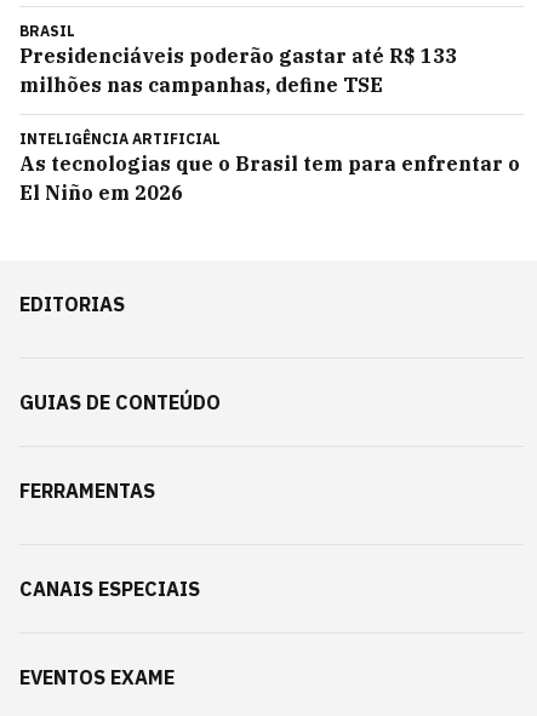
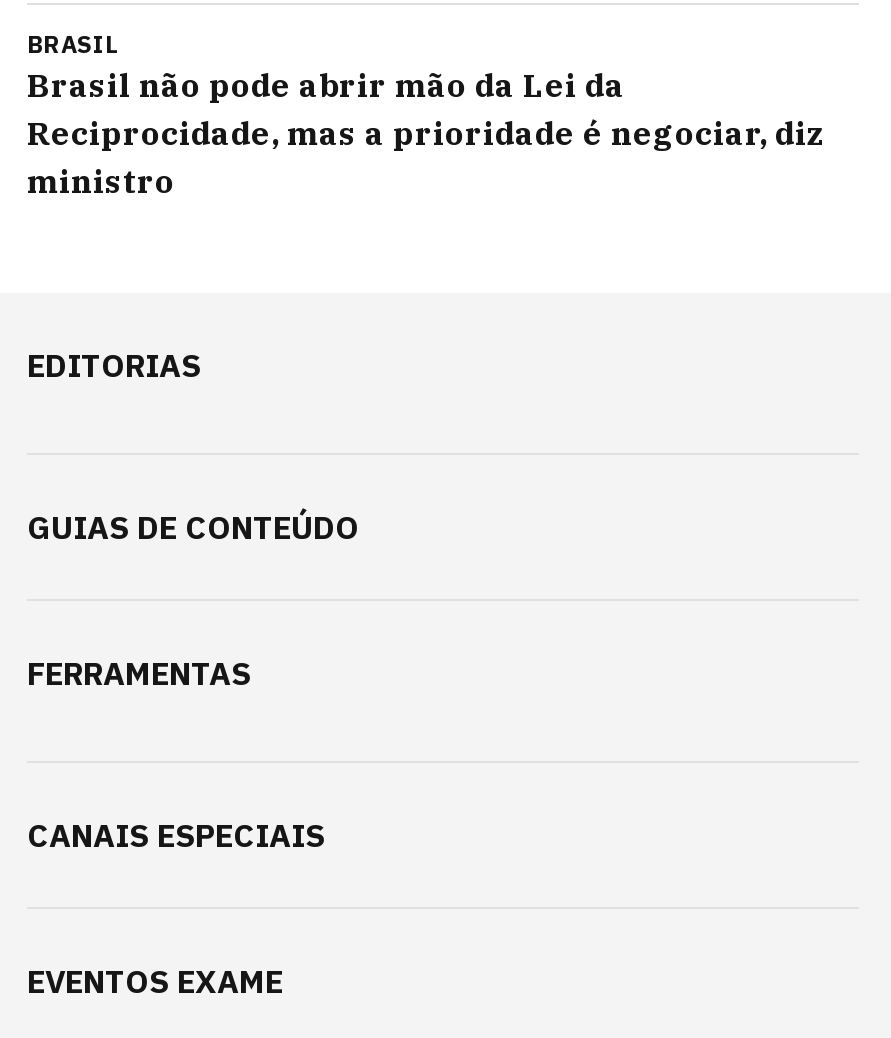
[19,44,520,205] Presidenciáveis poderão gastar até R$ 133 | milhões nas campanhas, define TSE | INTELIGÊNCIA ARTIFICIAL | As tecnologias que o Brasil tem para enfrentar o | El Niño em 2026 -> [27,65,825,201] Brasil não pode abrir mão da Lei da | Reciprocidade, mas a prioridade é negociar, diz | ministro

